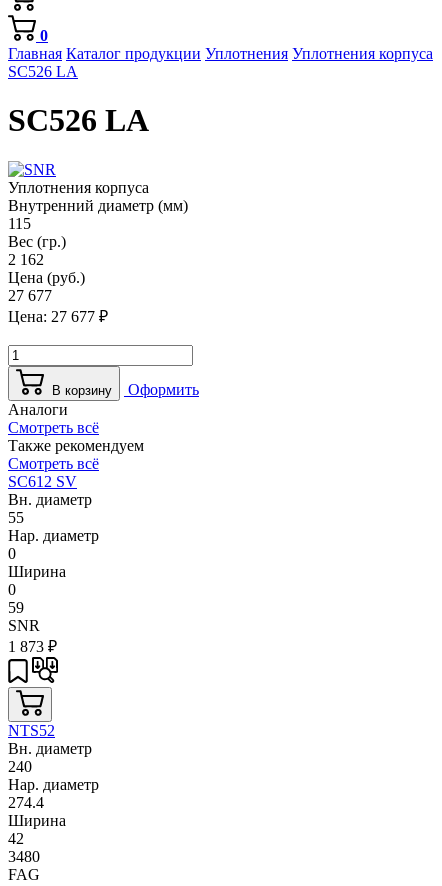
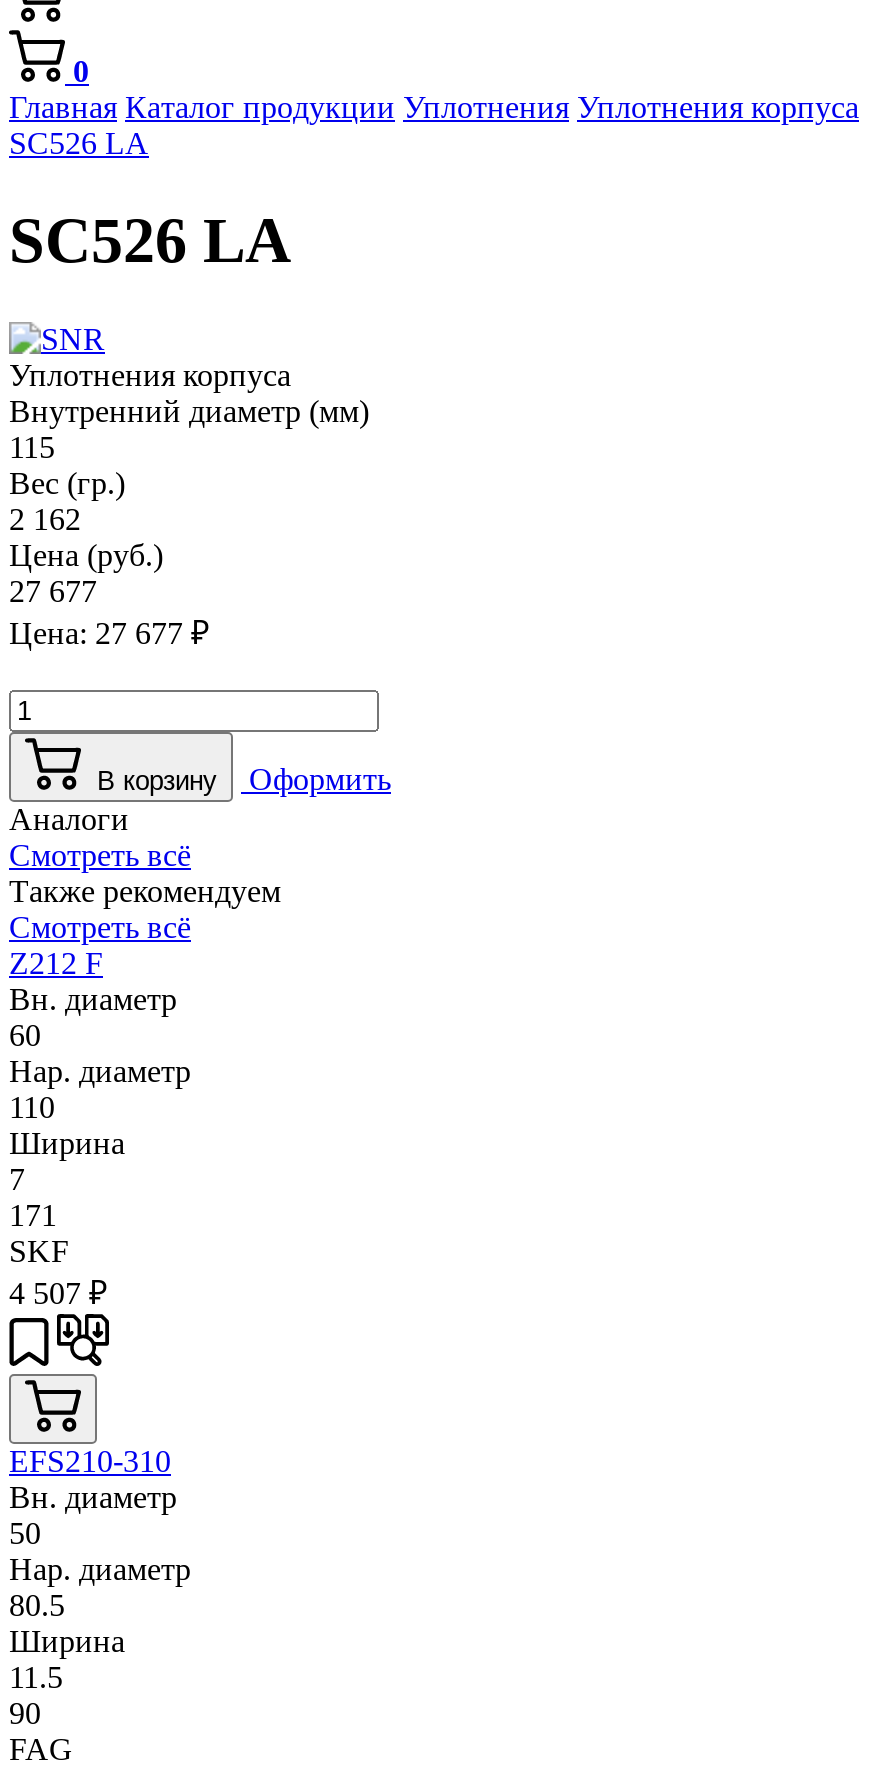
[8,473,77,490] SC612 SV -> [9,946,103,980] Z212 F
[8,509,24,526] 55 -> [9,1018,41,1052] 60
[8,545,16,562] 0 -> [9,1090,55,1124] 110
[8,581,57,655] 0 | 59 | SNR | 1 873 ₽ -> [9,1162,107,1310] 7 | 171 | SKF | 4 507 ₽
[8,722,55,739] NTS52 -> [9,1444,171,1478] EFS210-310
[8,758,32,775] 240 -> [9,1516,41,1550] 50
[8,794,44,811] 274.4 -> [9,1588,65,1622] 80.5
[8,830,24,847] 42 -> [9,1660,63,1694] 11.5
[8,848,40,865] 3480 -> [9,1696,41,1730] 90

